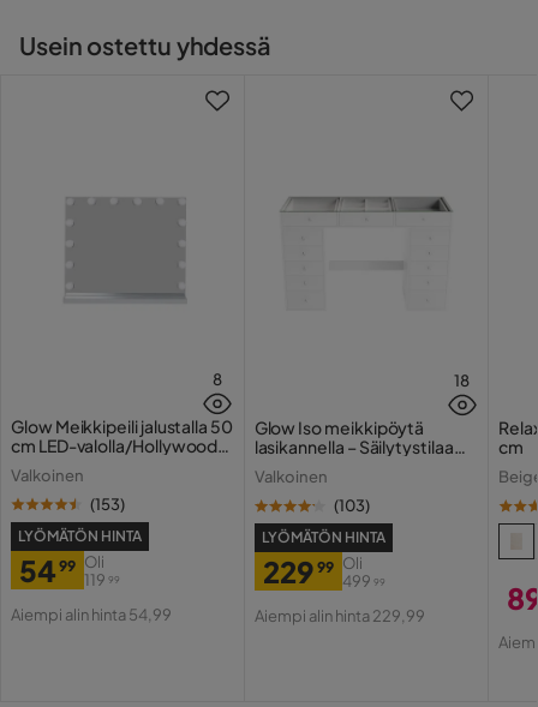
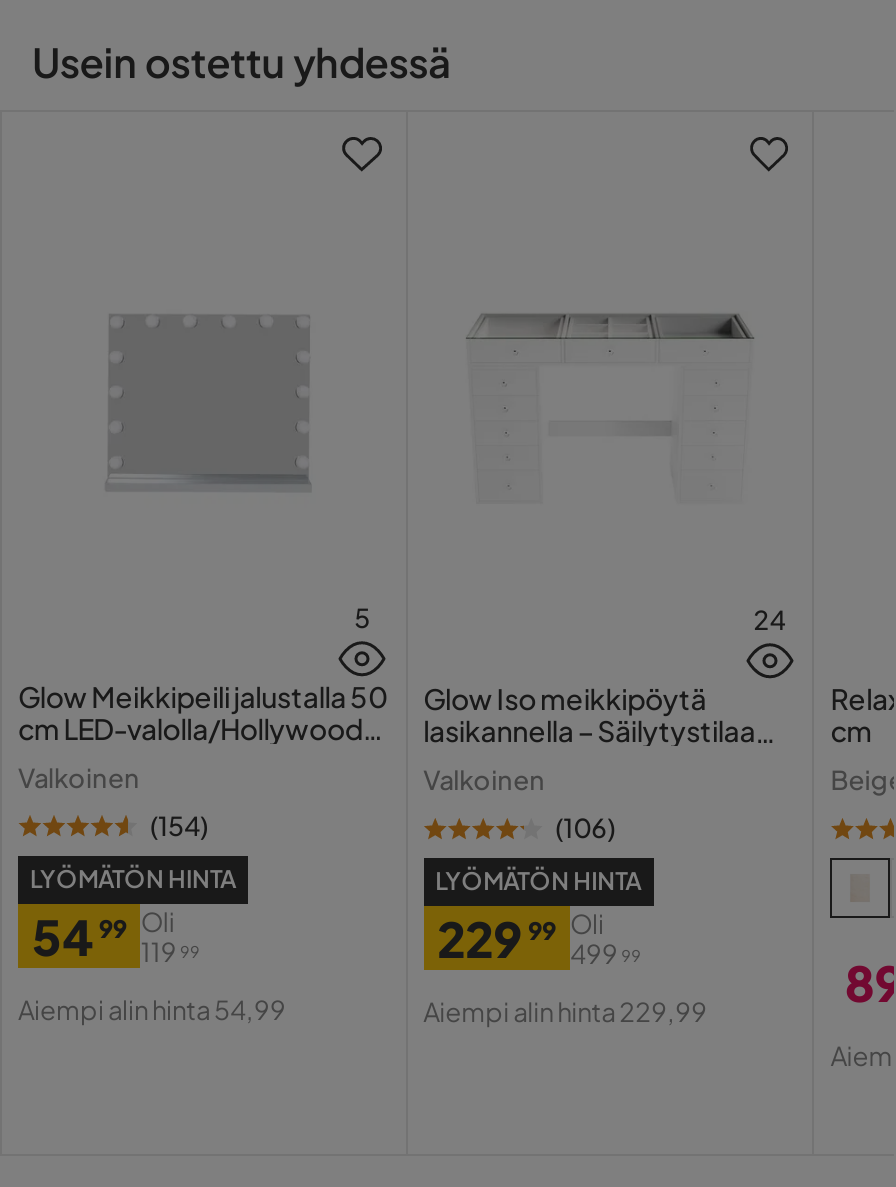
[213,370,222,389] 8 -> [354,602,370,634] 5
[454,371,470,391] 18 -> [754,605,786,637] 24
[90,494,125,514] (153) -> [150,810,208,842] (154)
[333,496,369,515] (103) -> [555,813,615,845] (106)

